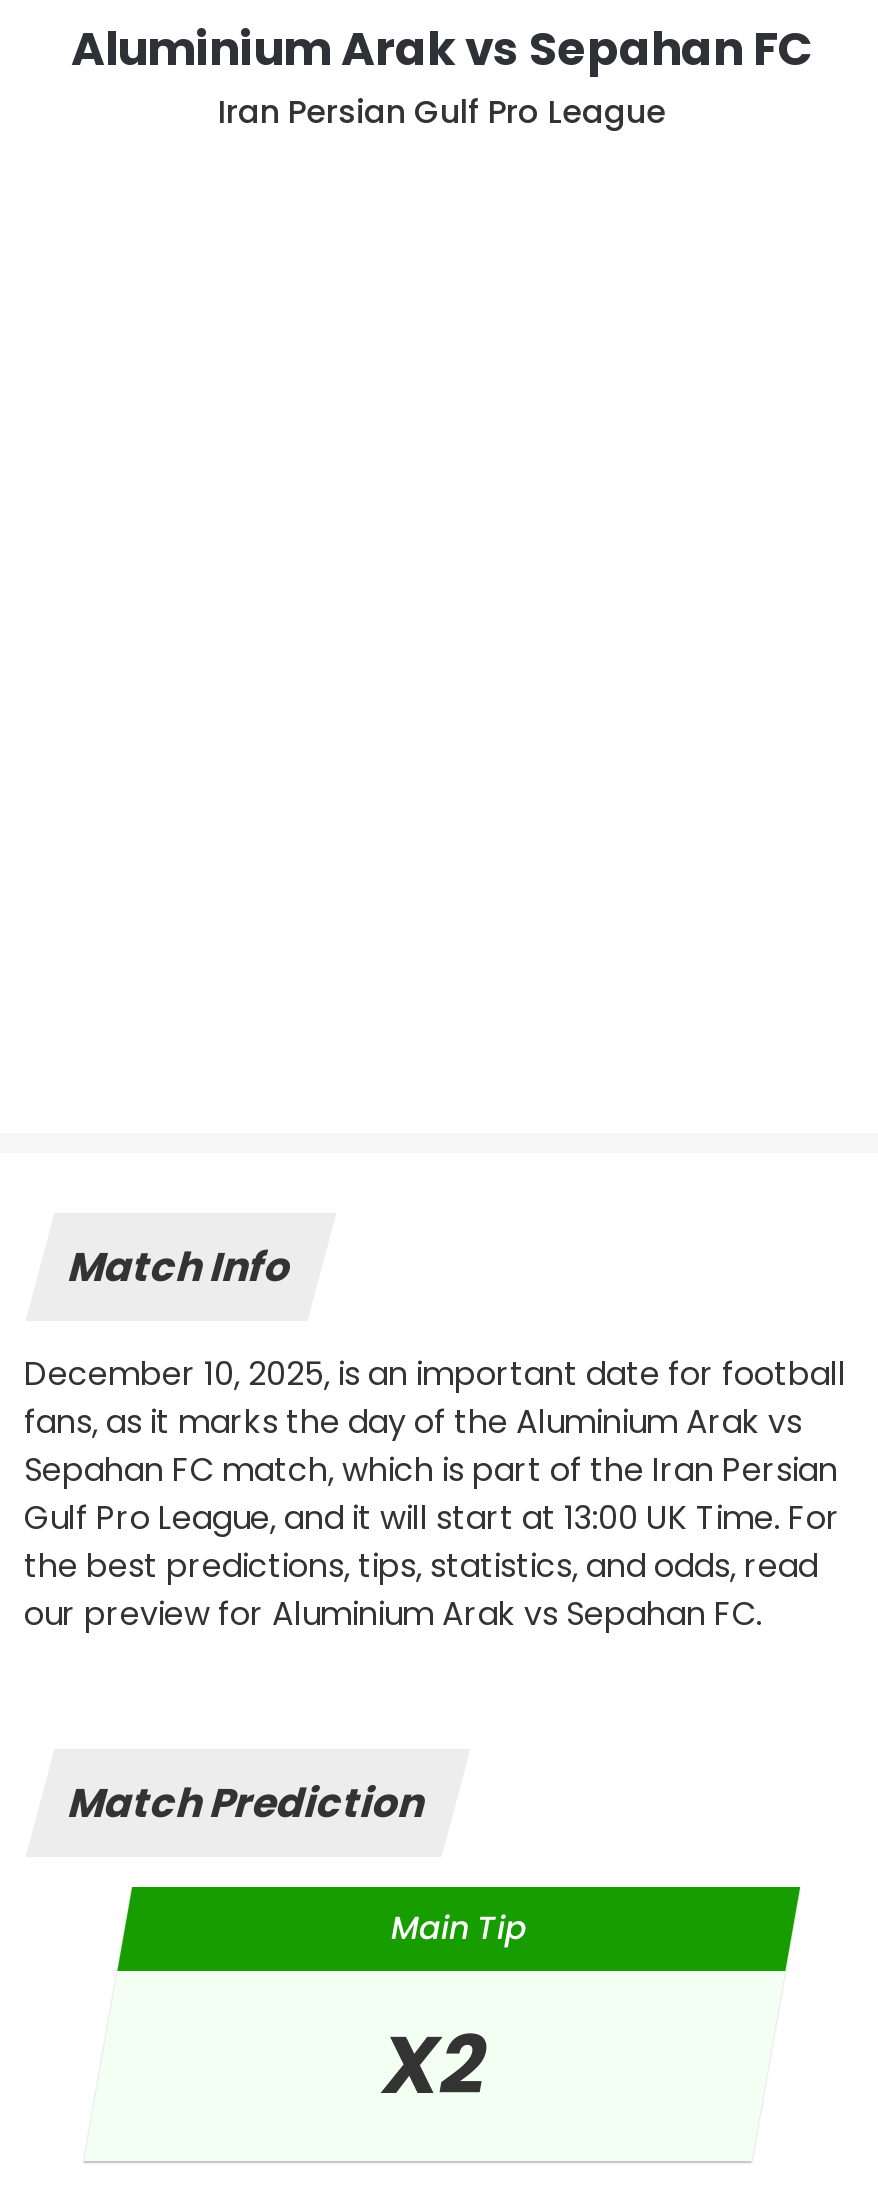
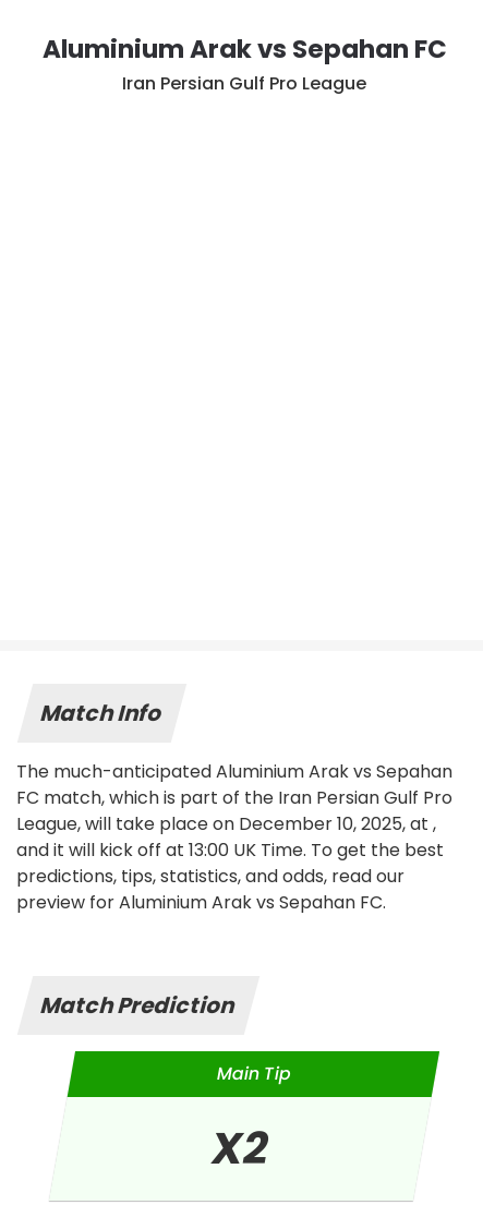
[24,1351,846,1637] December 10, 2025, is an important date for football | fans, as it marks the day of the Aluminium Arak vs | Sepahan FC match, which is part of the Iran Persian | Gulf Pro League, and it will start at 13:00 UK Time. For | the best predictions, tips, statistics, and odds, read | our preview for Aluminium Arak vs Sepahan FC. -> [16,759,452,915] The much-anticipated Aluminium Arak vs Sepahan | FC match, which is part of the Iran Persian Gulf Pro | League, will take place on December 10, 2025, at , | and it will kick off at 13:00 UK Time. To get the best | predictions, tips, statistics, and odds, read our | preview for Aluminium Arak vs Sepahan FC.

